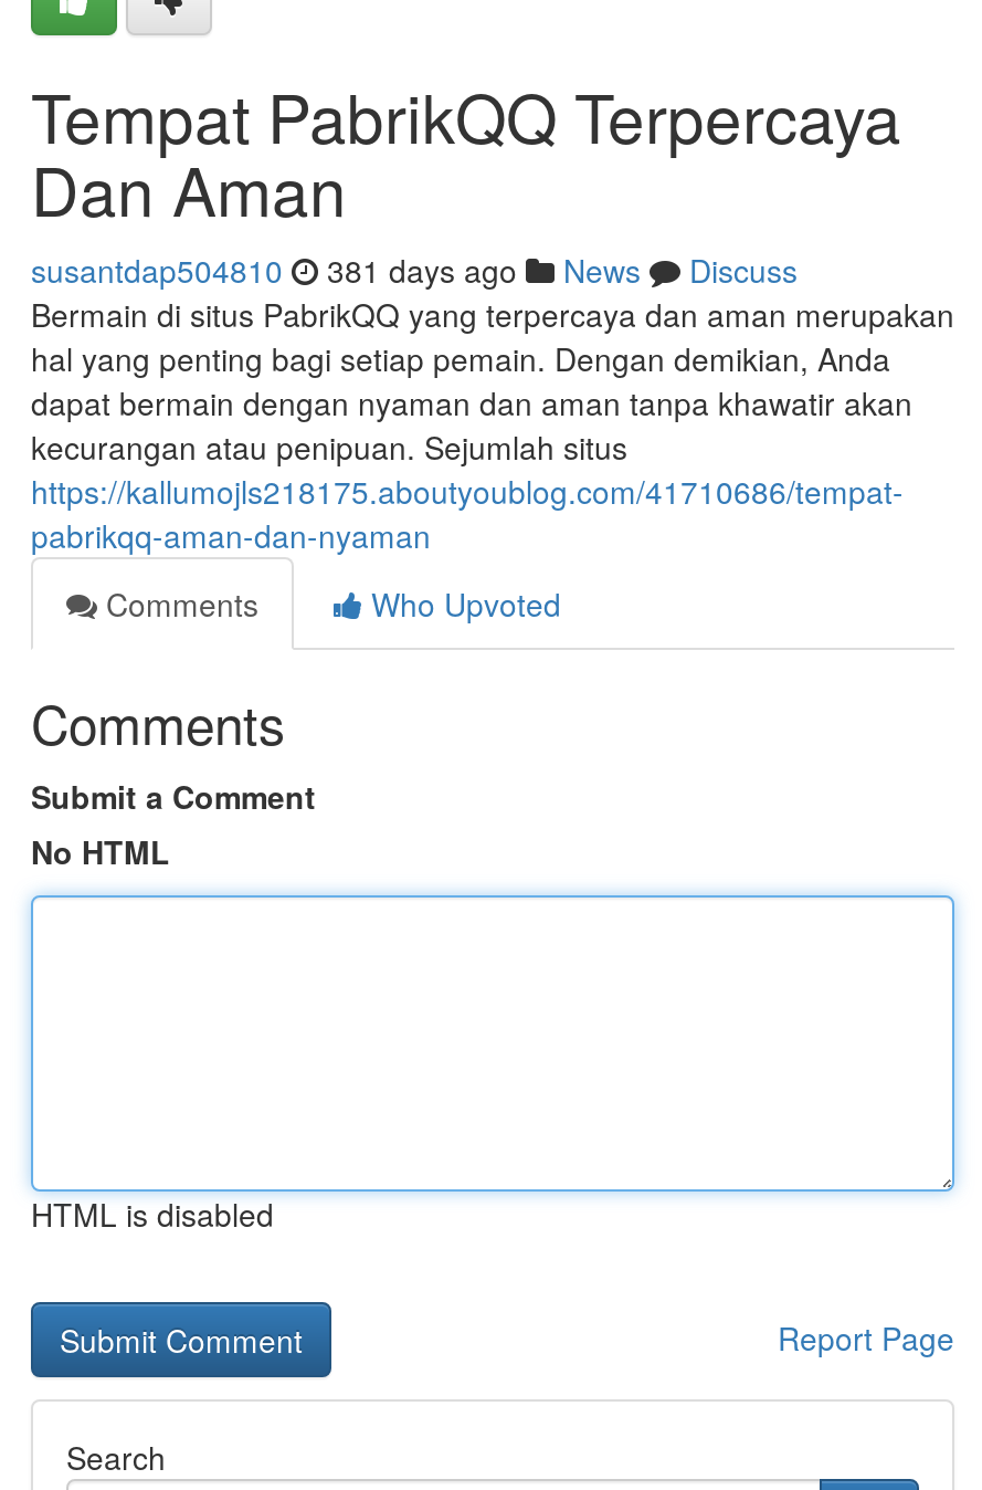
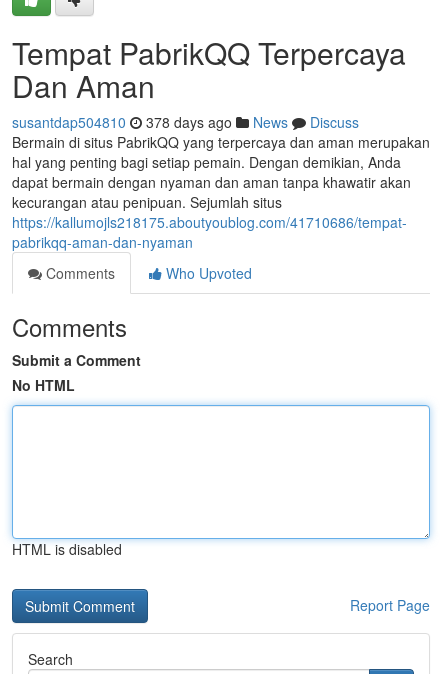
[31,248,798,292] susantdap504810 381 days ago News Discuss -> [12,112,359,132] susantdap504810 378 days ago News Discuss

